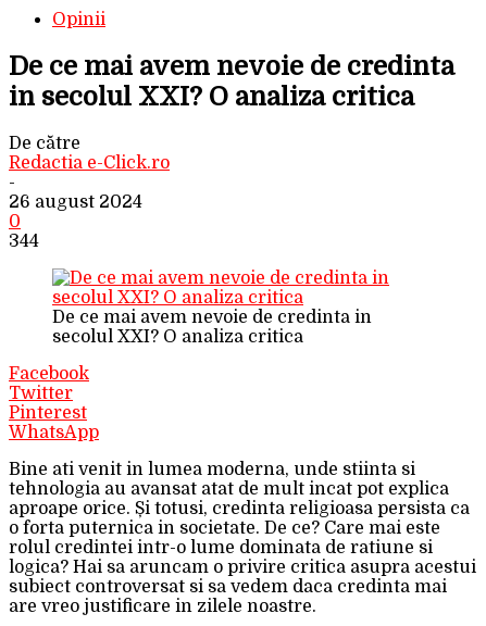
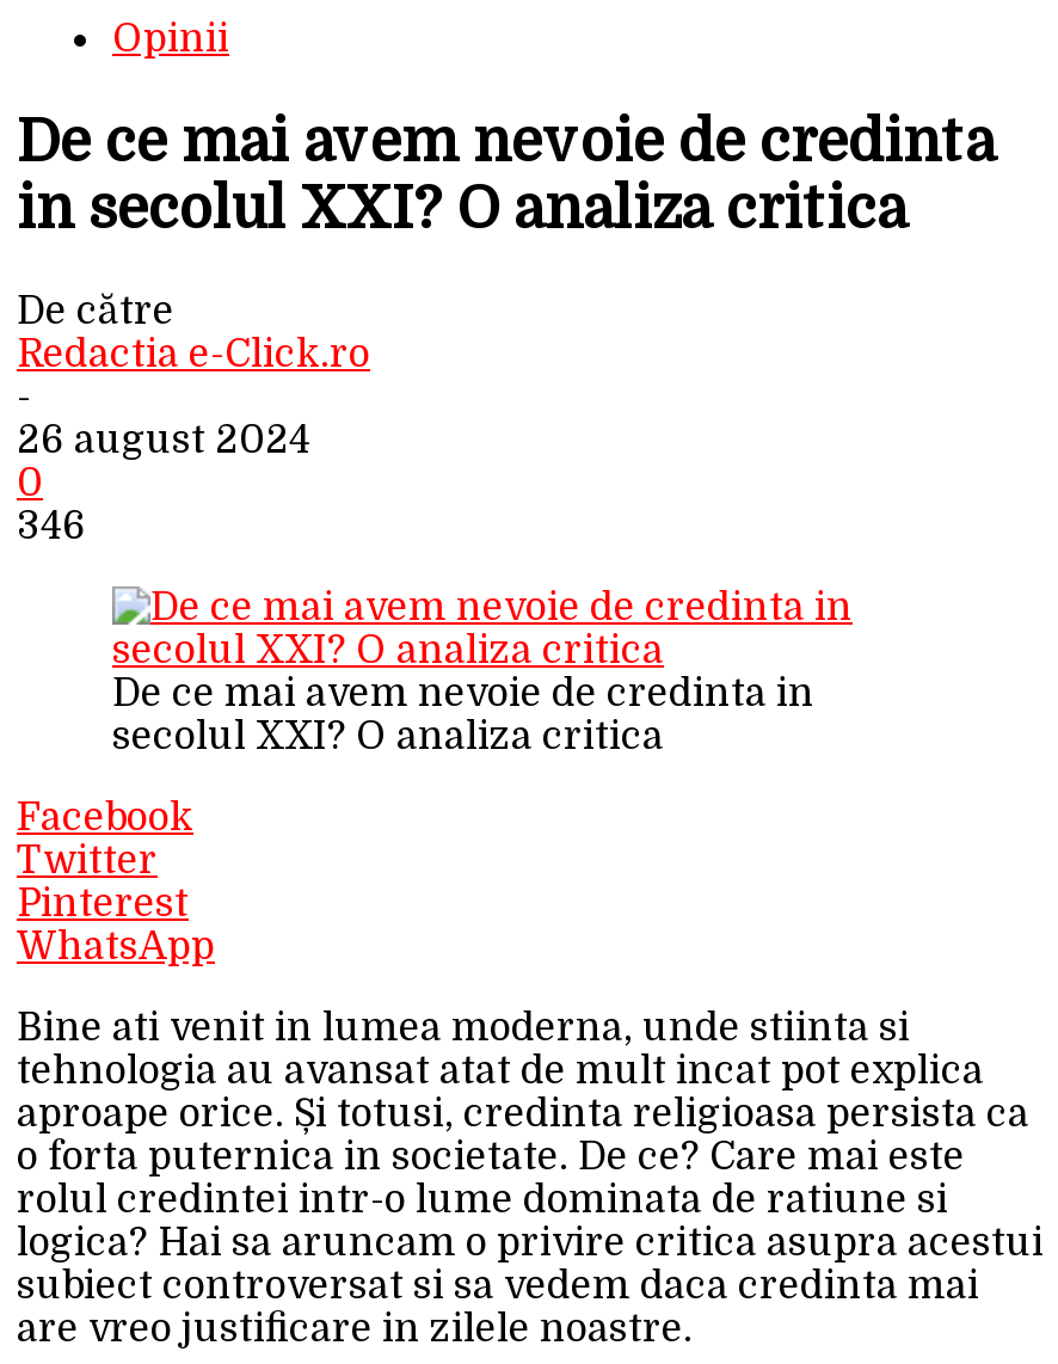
[9,231,39,251] 344 -> [17,505,86,548] 346

